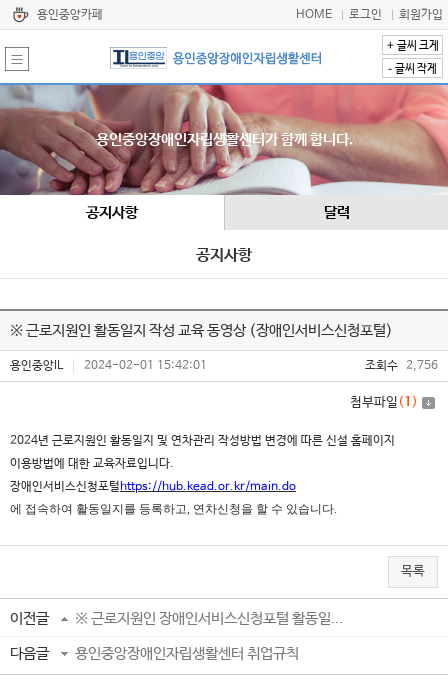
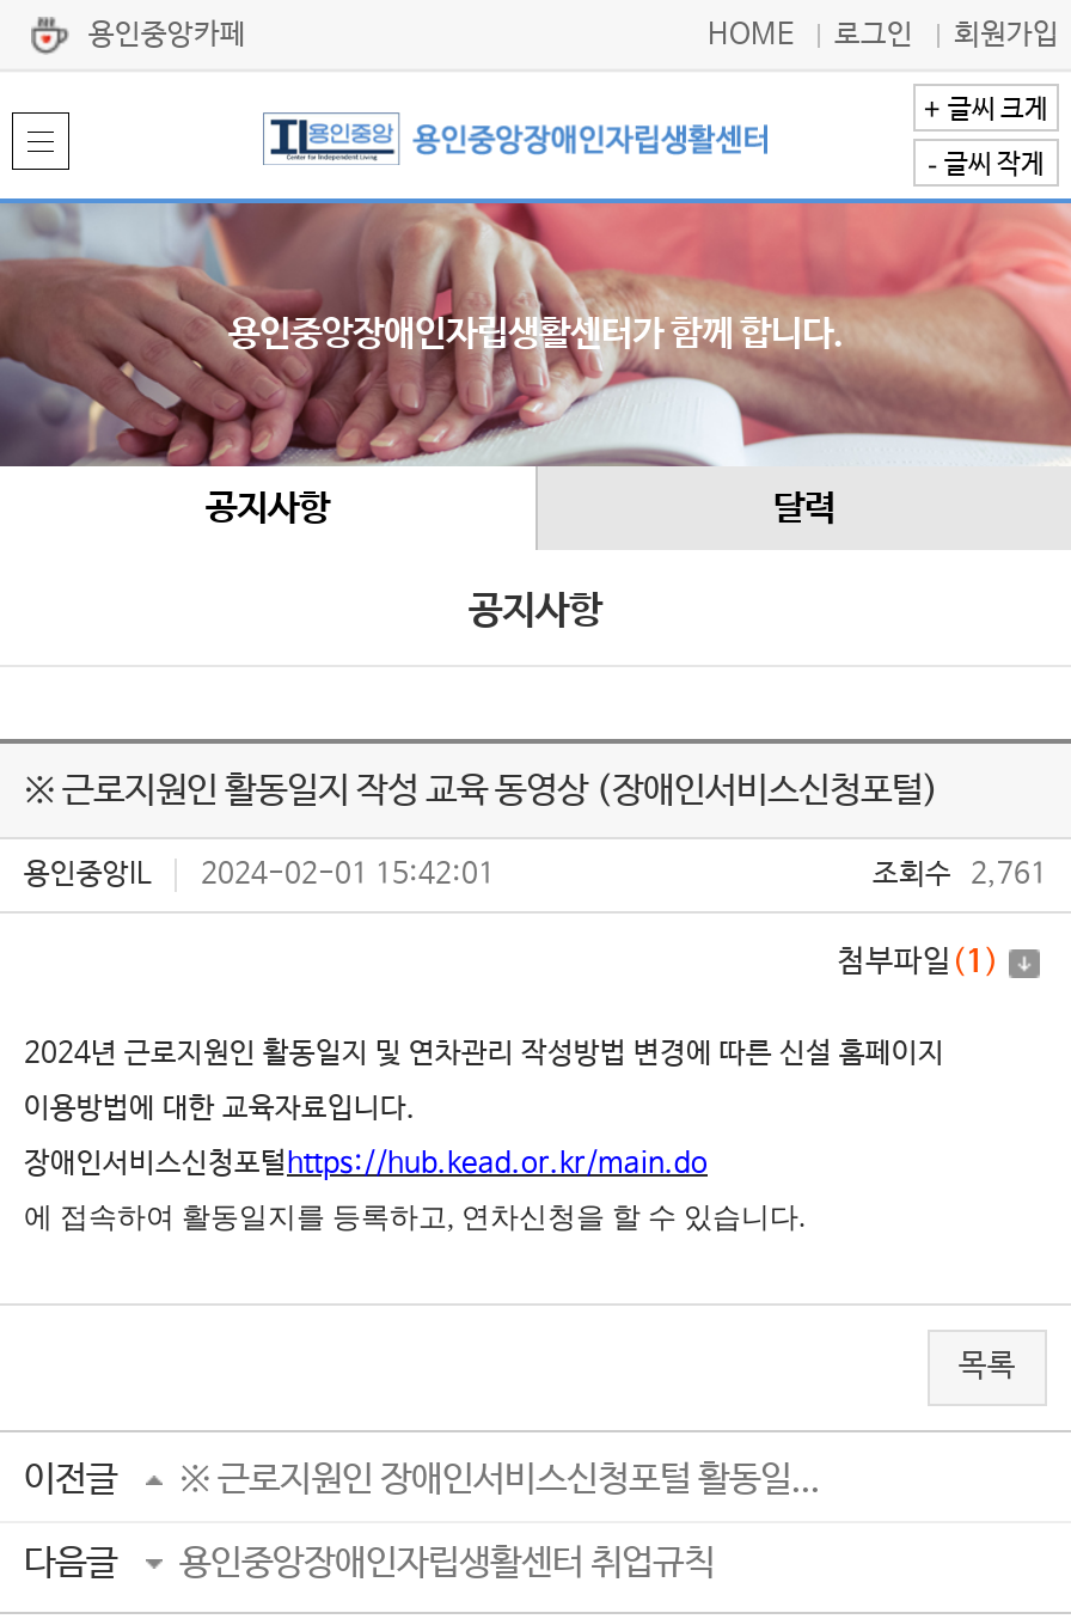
[365,359,438,373] 조회수 2,756 -> [873,859,1047,892] 조회수 2,761

